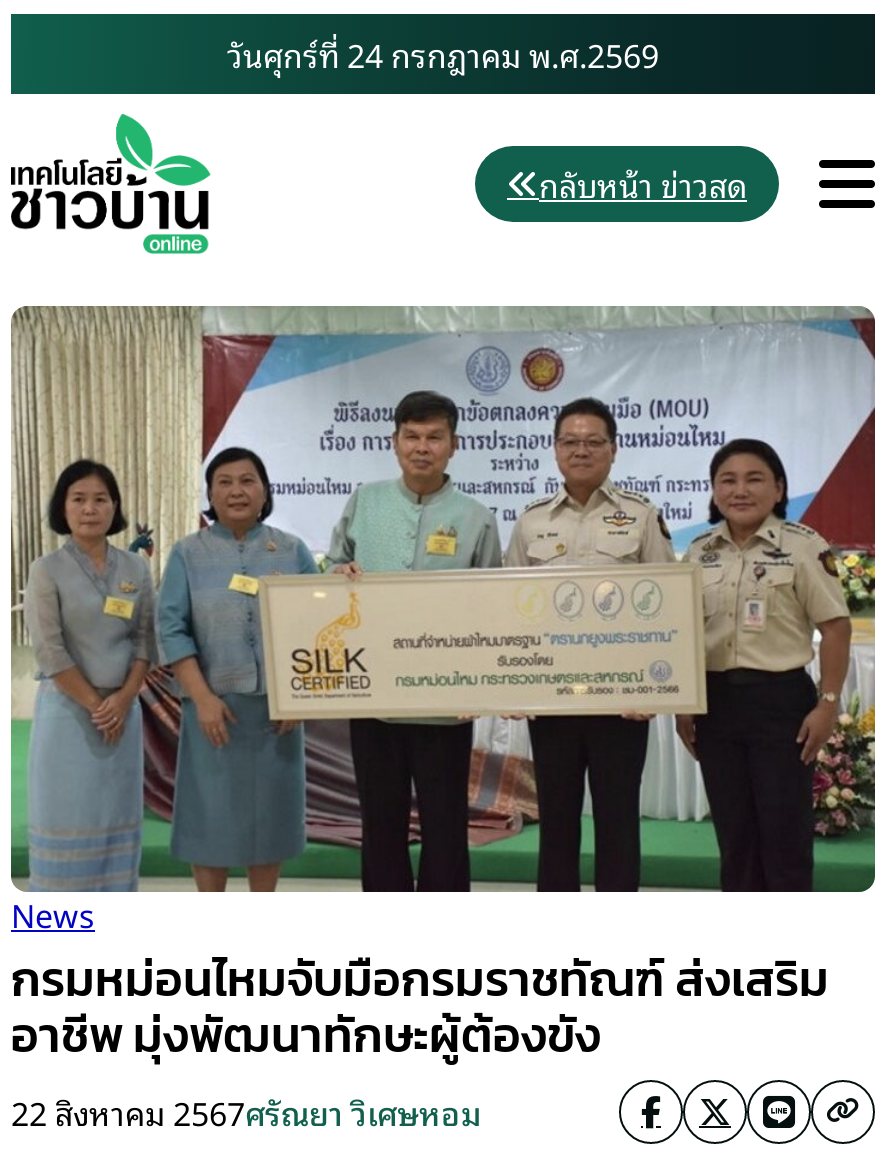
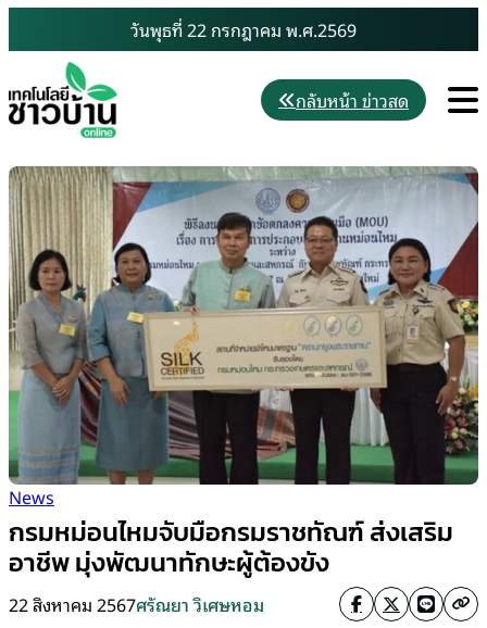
[227,28,659,80] วันศุกร์ที่ 24 กรกฎาคม พ.ศ.2569 -> [130,15,357,43] วันพุธที่ 22 กรกฎาคม พ.ศ.2569

